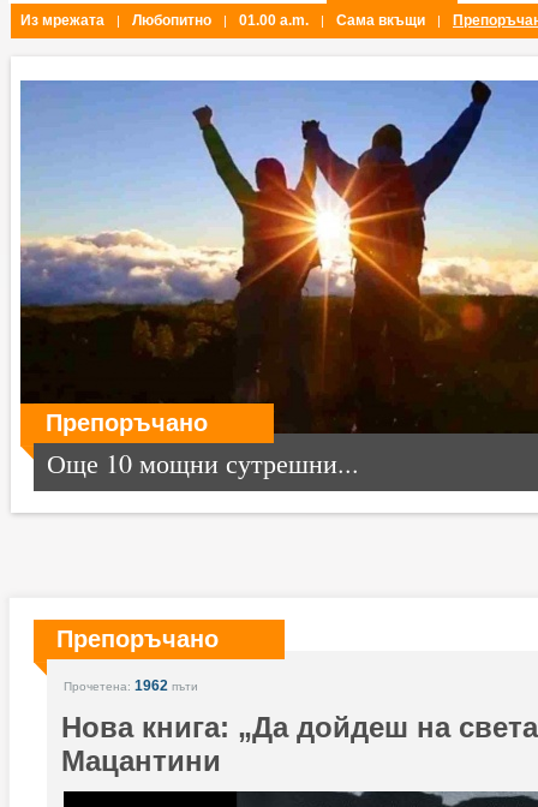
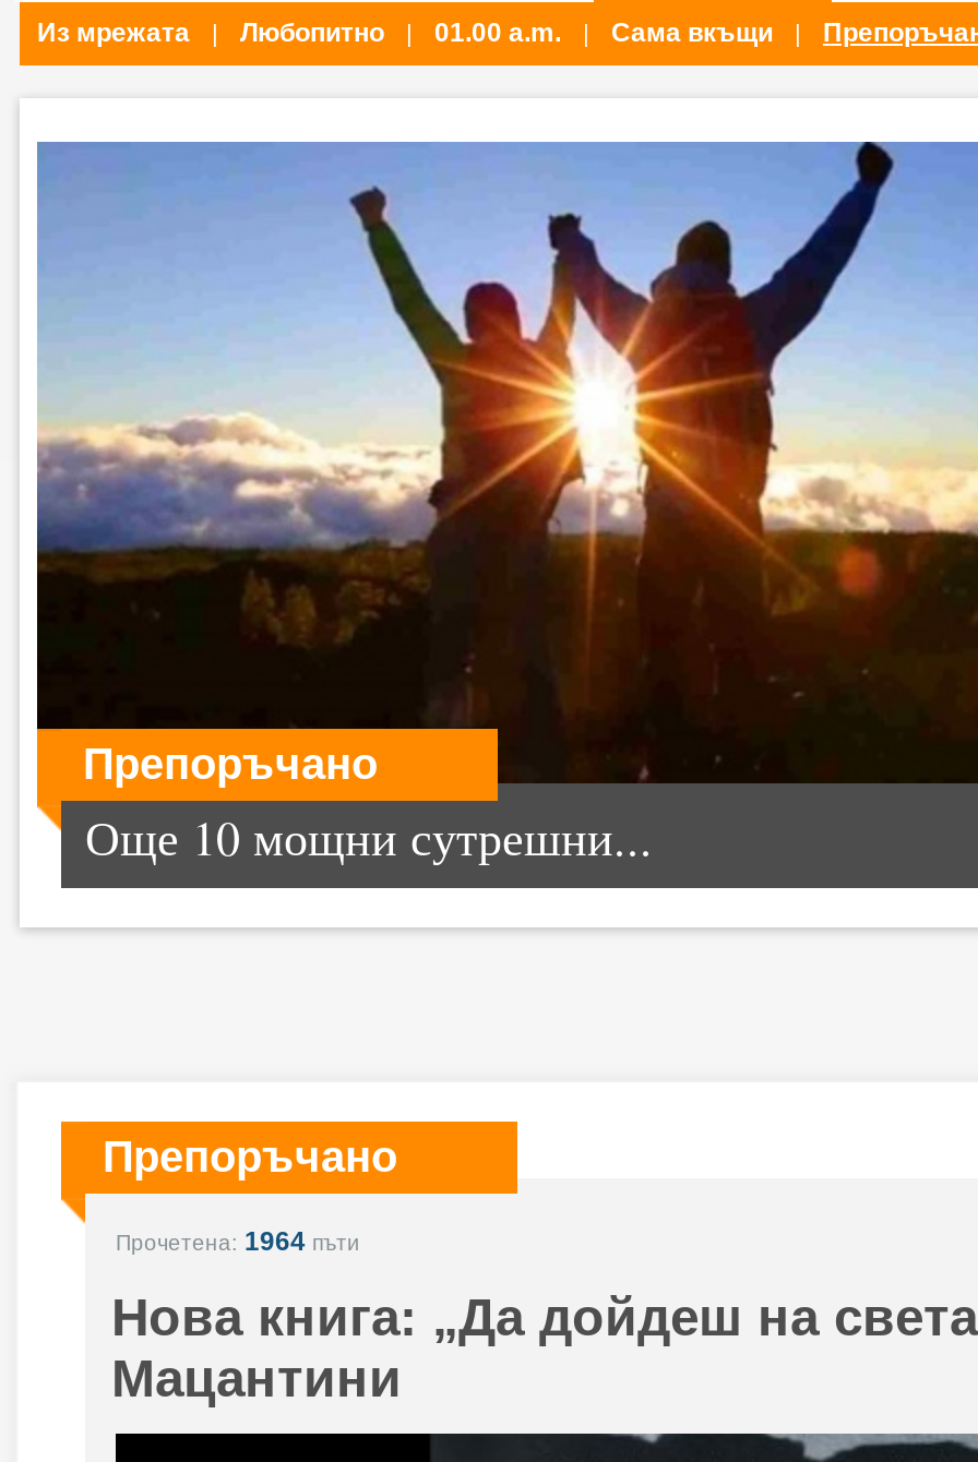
[64,677,198,694] Прочетена: 1962 пъти -> [116,1226,360,1257] Прочетена: 1964 пъти

